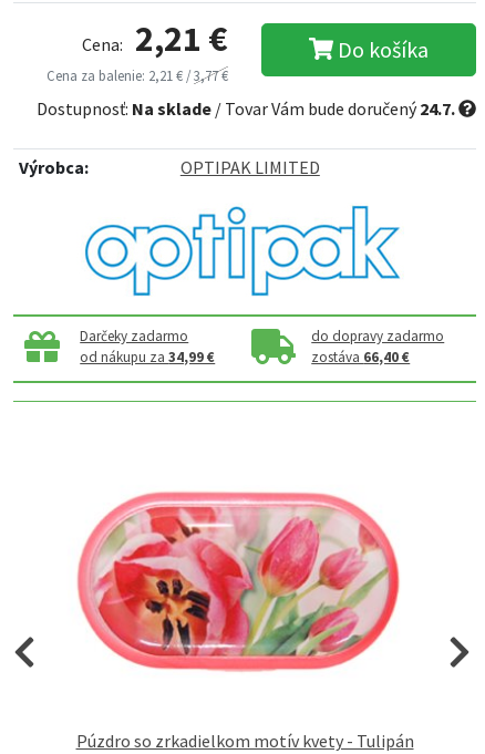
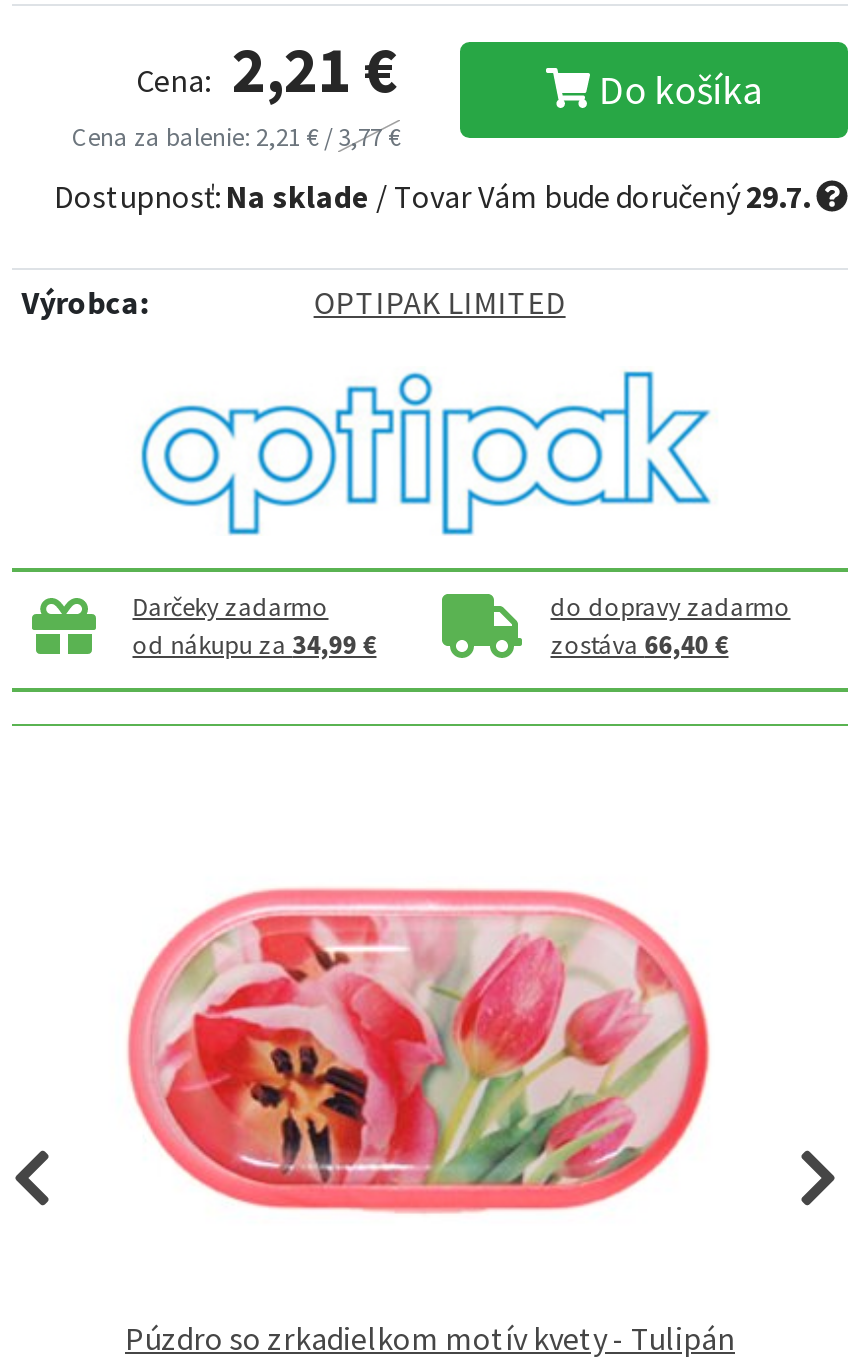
[37,97,455,120] Dostupnosť: Na sklade / Tovar Vám bude doručený24.7. -> [54,176,810,216] Dostupnosť: Na sklade / Tovar Vám bude doručený29.7.

